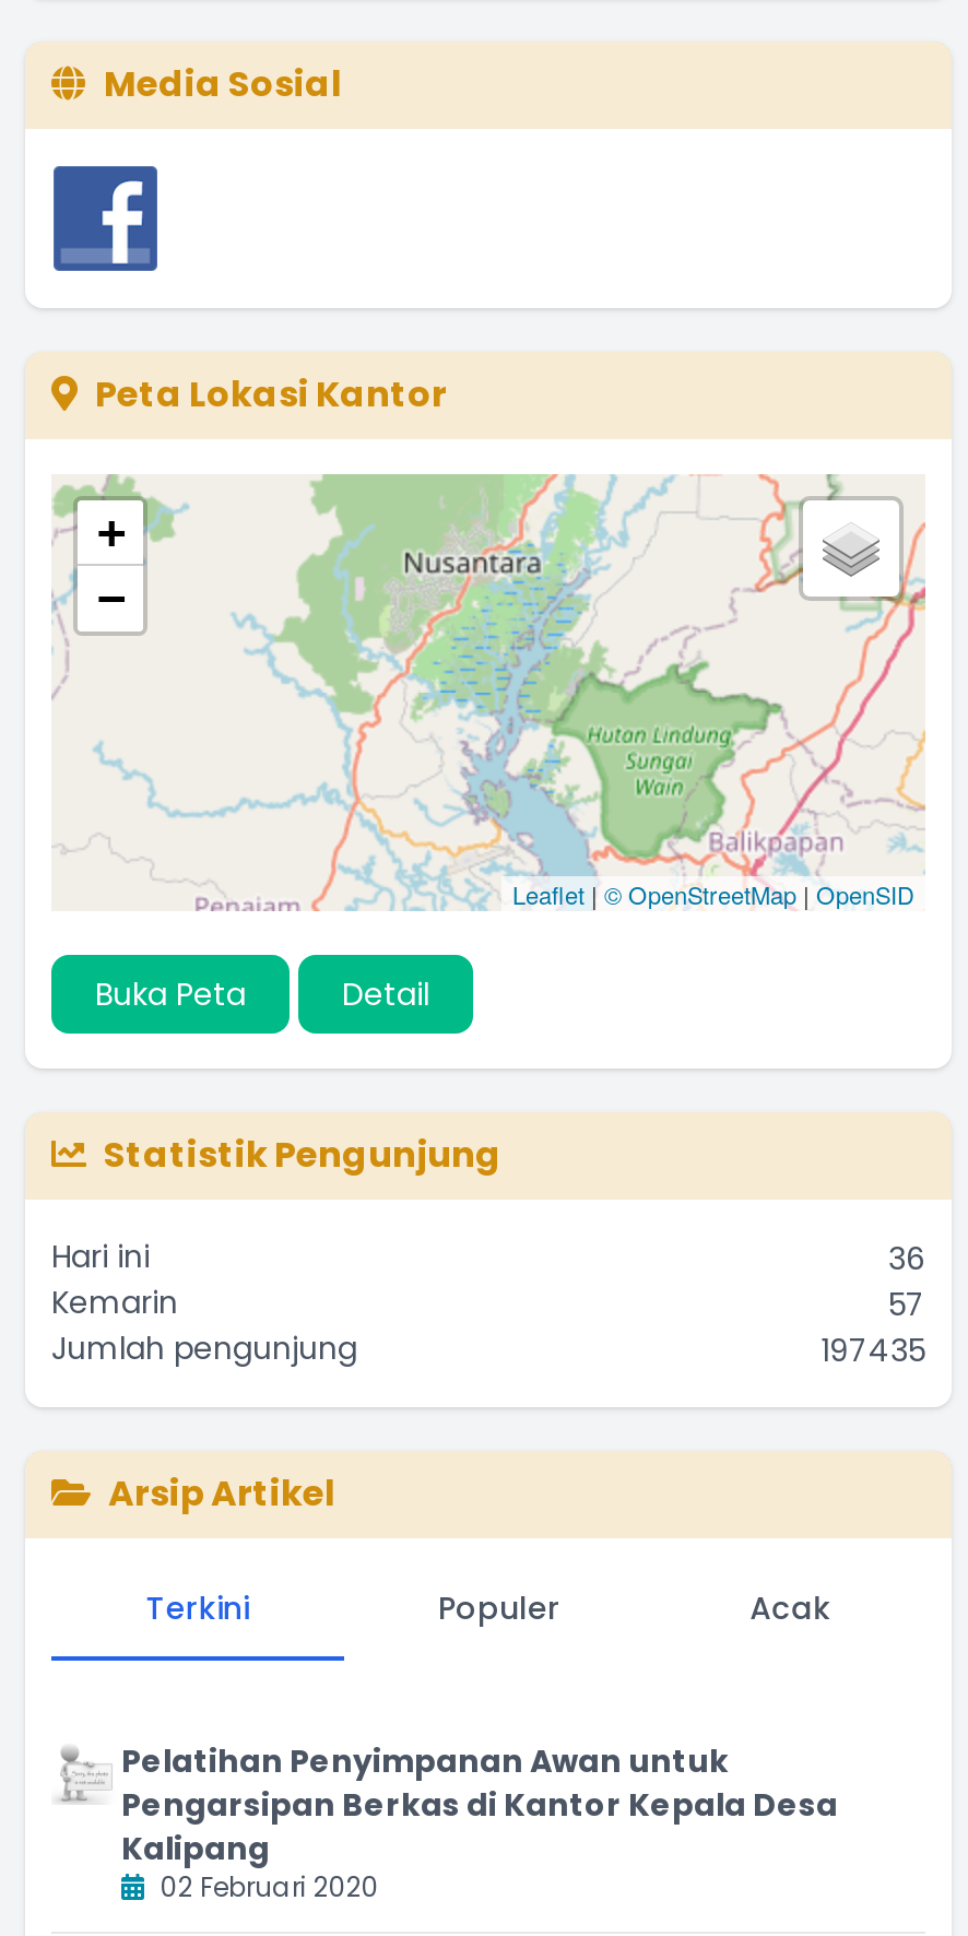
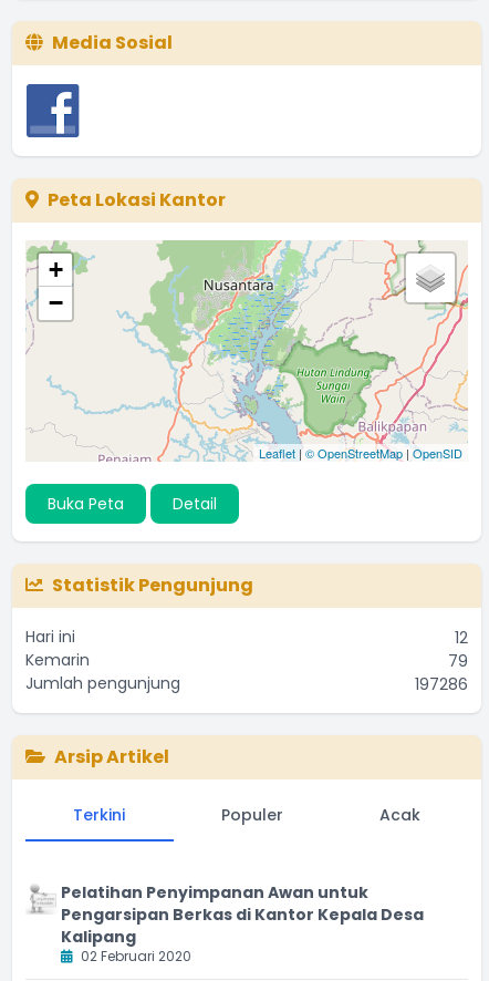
[888,1237,925,1281] 36 -> [455,627,468,649] 12
[888,1283,925,1327] 57 -> [448,650,468,672] 79
[821,1329,925,1373] 197435 -> [415,673,468,696] 197286

